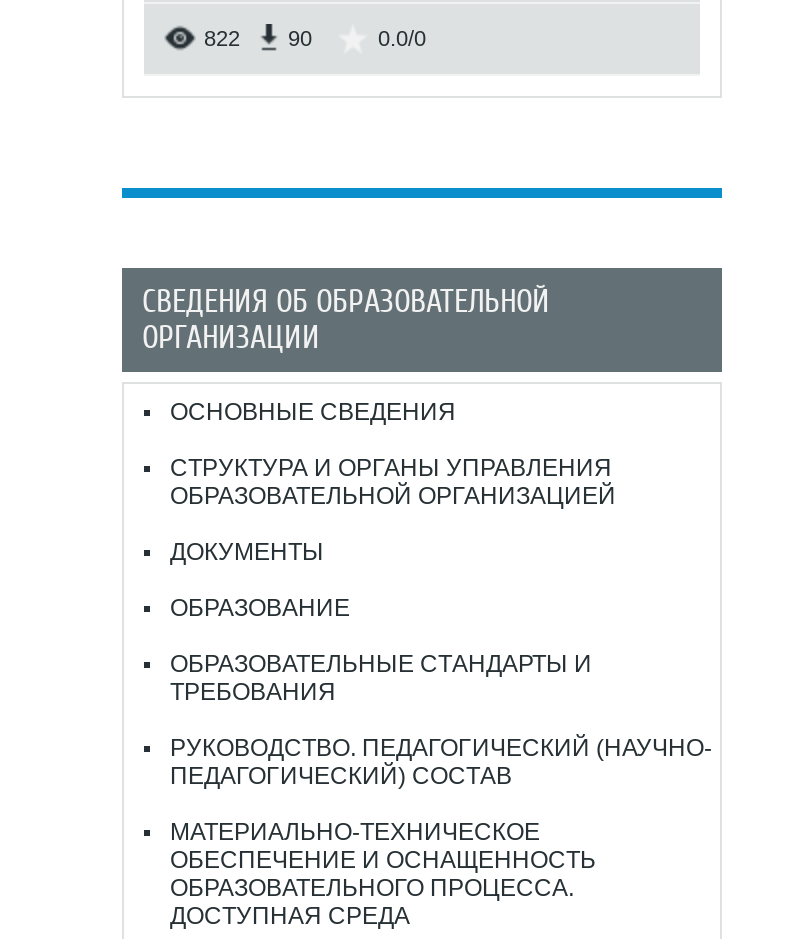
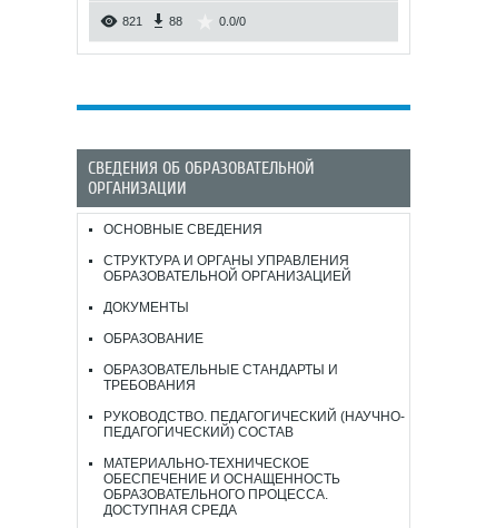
[204,26,240,50] 822 -> [122,14,142,28] 821
[288,26,312,50] 90 -> [169,14,182,28] 88

